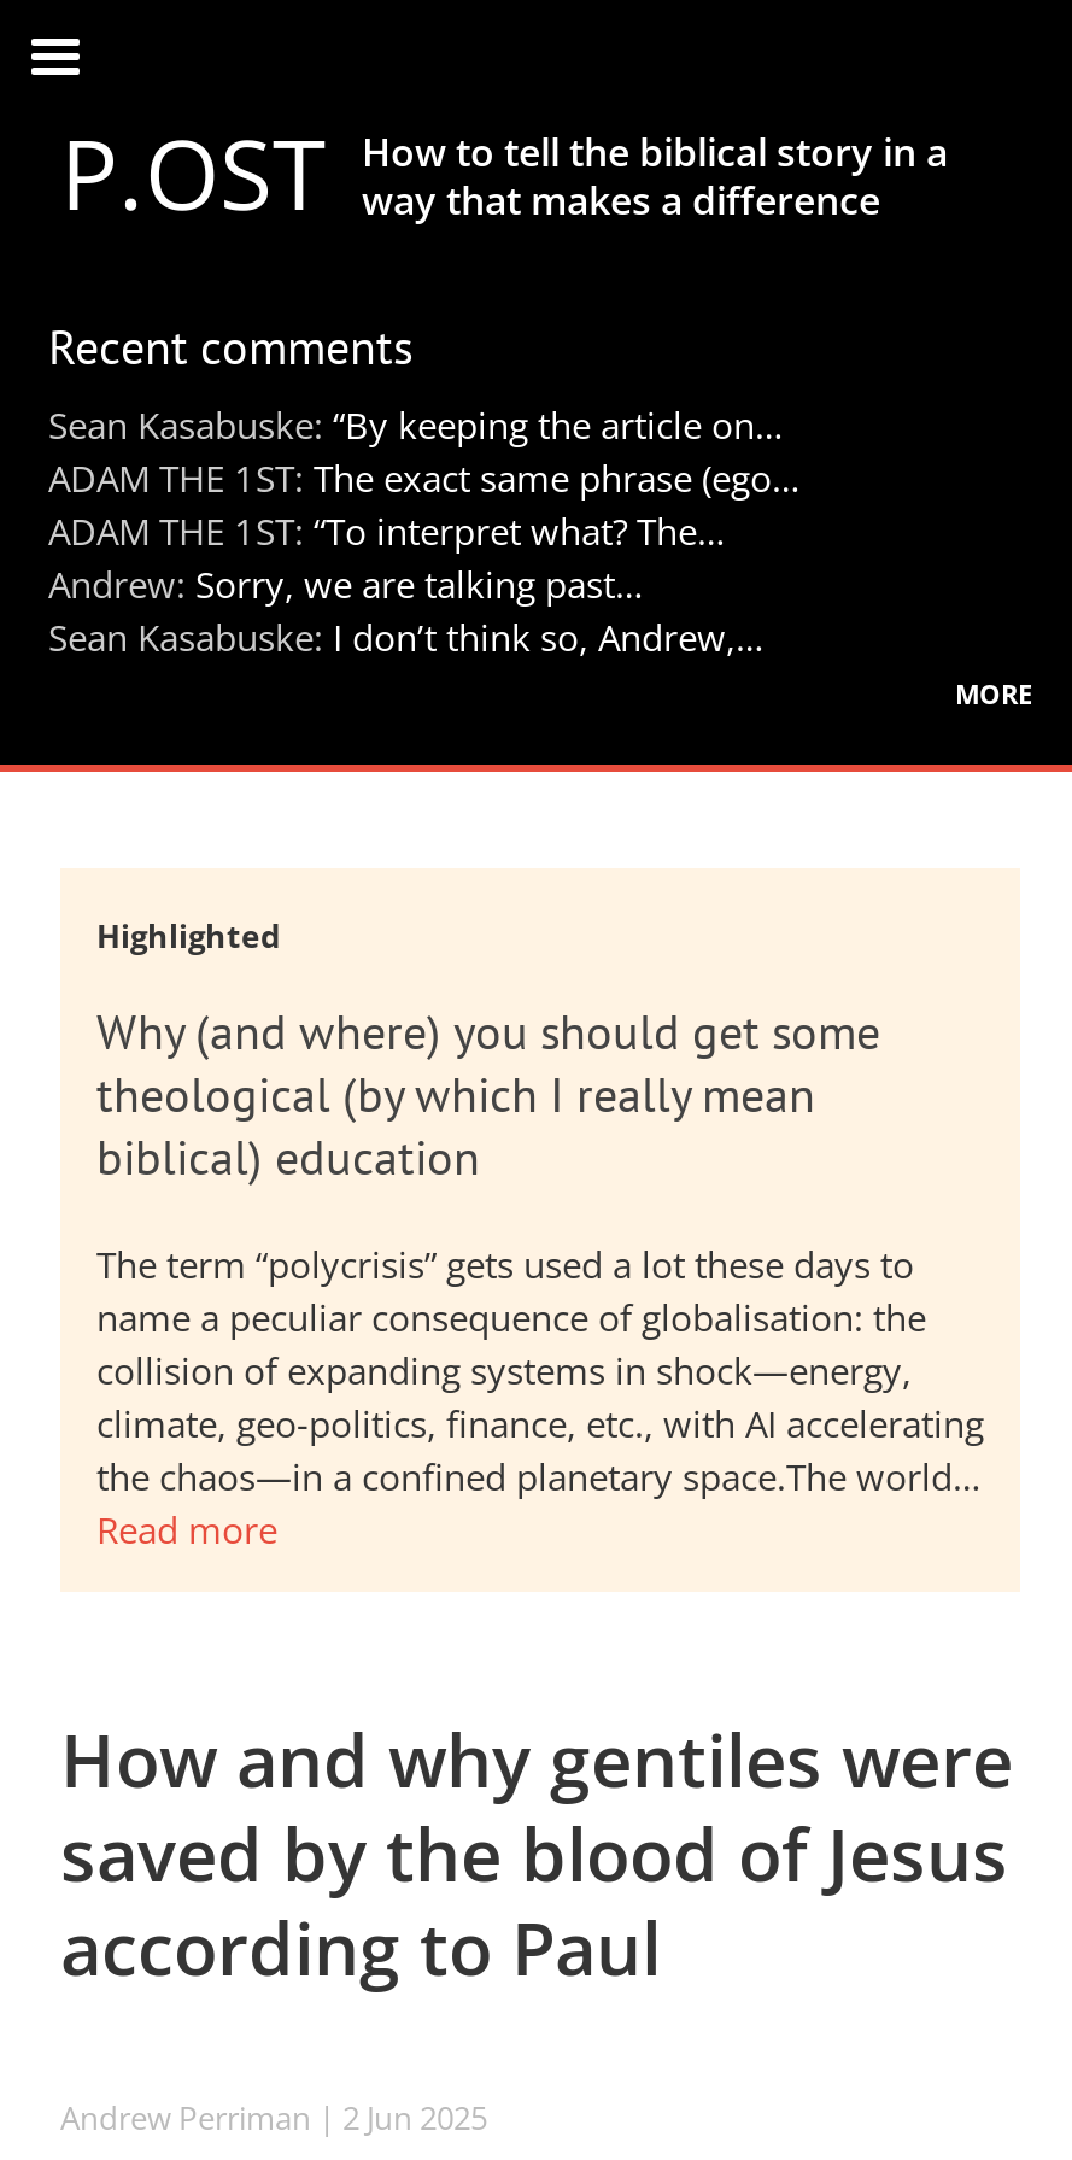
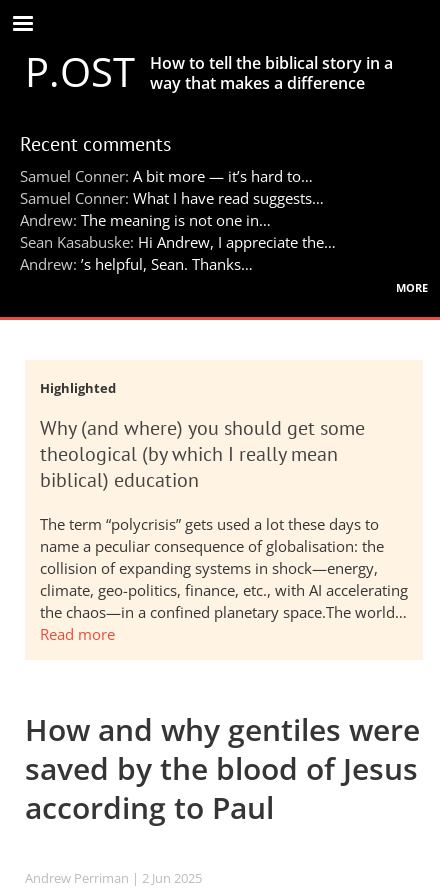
[48,400,801,661] Sean Kasabuske: “By keeping the article on… | ADAM THE 1ST: The exact same phrase (ego… | ADAM THE 1ST: “To interpret what? The… | Andrew: Sorry, we are talking past… | Sean Kasabuske: I don’t think so, Andrew,… -> [20,166,336,274] Samuel Conner: A bit more — it’s hard to… | Samuel Conner: What I have read suggests… | Andrew: The meaning is not one in… | Sean Kasabuske: Hi Andrew, I appreciate the… | Andrew:’s helpful, Sean. Thanks…

